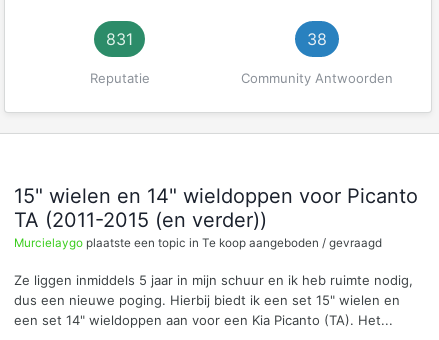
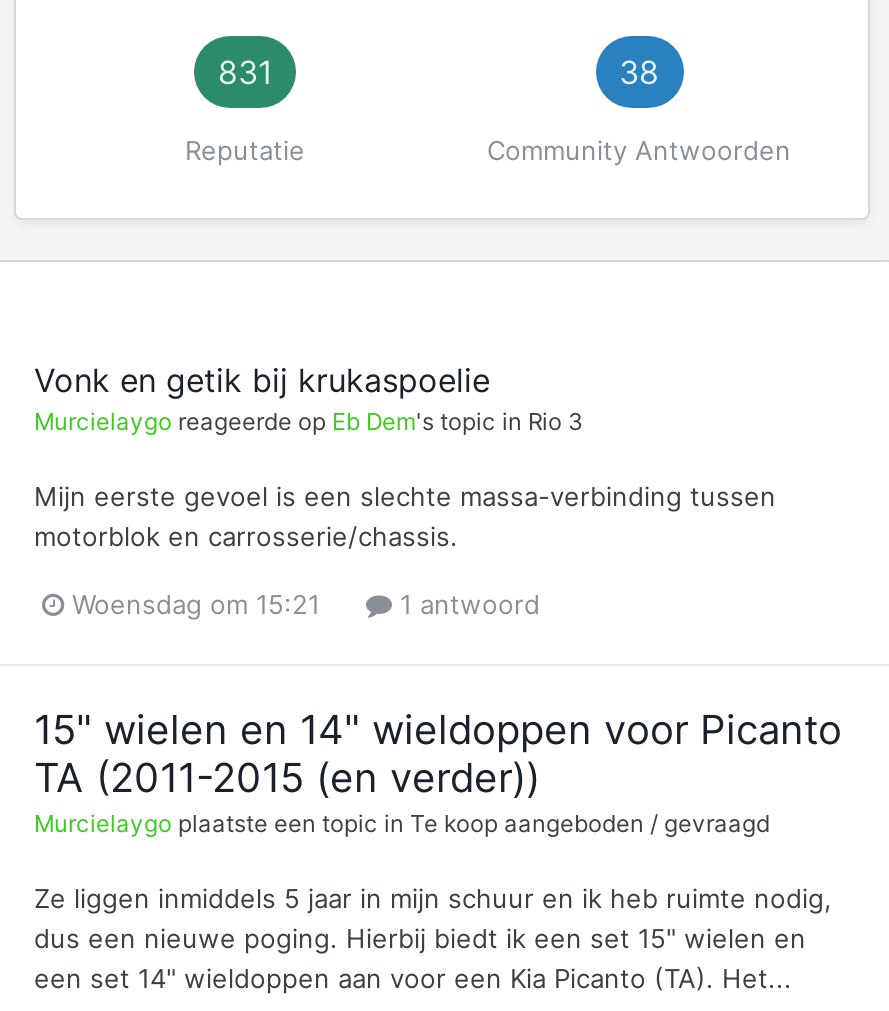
none -> [34,360,776,620] Vonk en getik bij krukaspoelie | Murcielaygo reageerde op Eb Dem's topic in Rio 3 | Mijn eerste gevoel is een slechte massa-verbinding tussen | motorblok en carrosserie/chassis. | Woensdag om 15:21 | 1 antwoord

